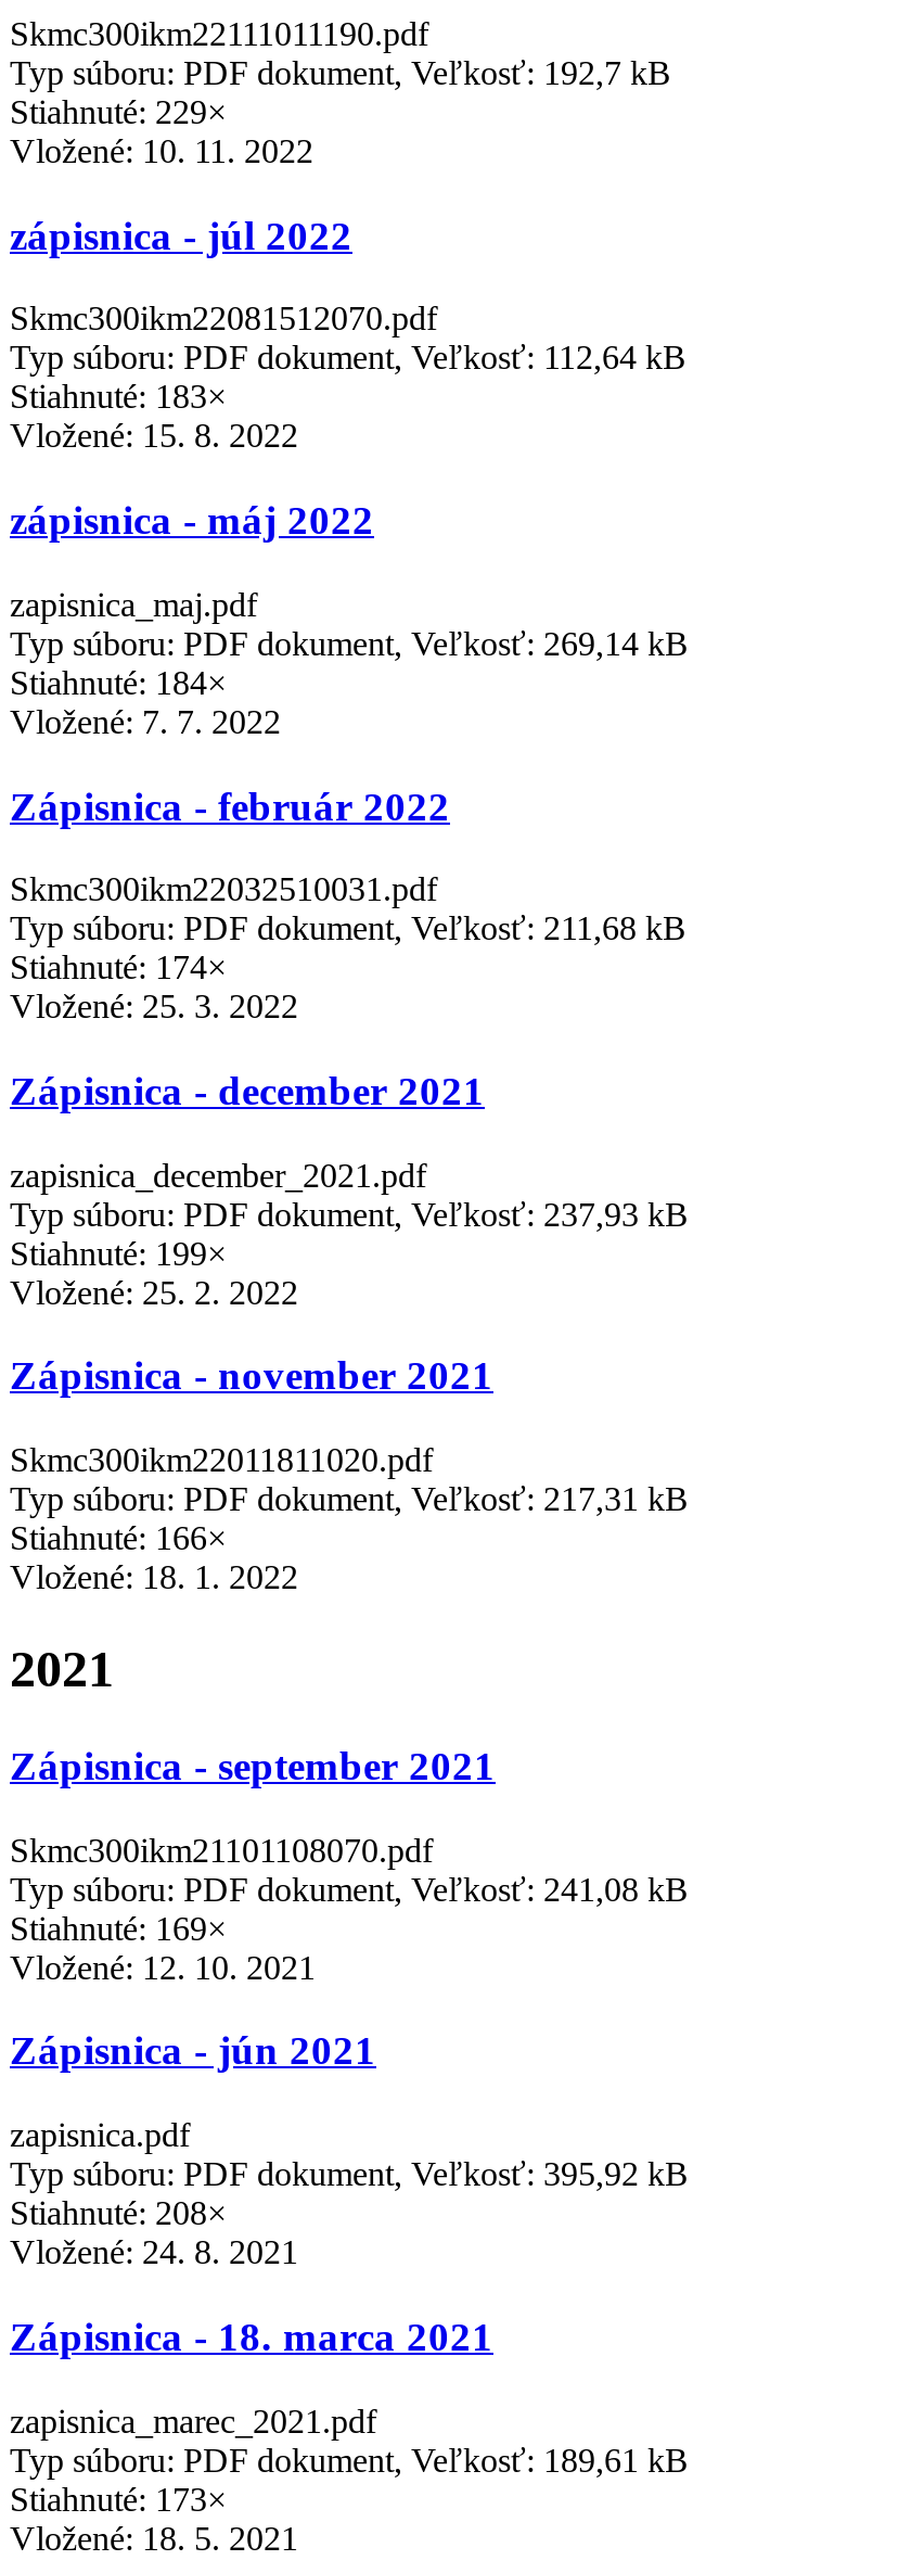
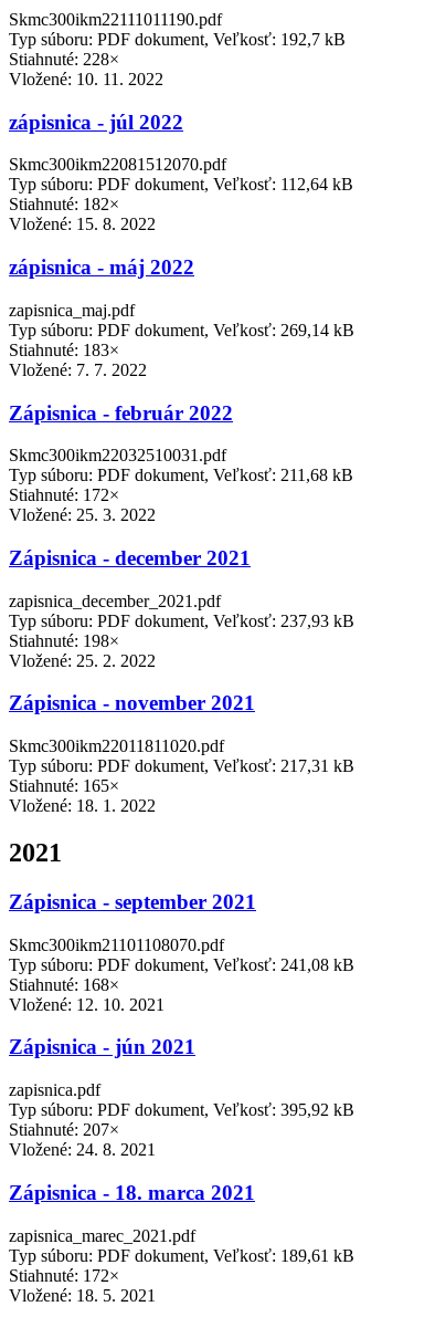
[10,93,227,130] Stiahnuté: 229× -> [9,50,119,69] Stiahnuté: 228×
[10,379,227,415] Stiahnuté: 183× -> [9,195,119,214] Stiahnuté: 182×
[10,664,227,701] Stiahnuté: 184× -> [9,340,119,359] Stiahnuté: 183×
[10,949,227,986] Stiahnuté: 174× -> [9,486,119,505] Stiahnuté: 172×
[10,1235,227,1271] Stiahnuté: 199× -> [9,631,119,650] Stiahnuté: 198×
[10,1520,227,1557] Stiahnuté: 166× -> [9,776,119,795] Stiahnuté: 165×
[10,1909,227,1946] Stiahnuté: 169× -> [9,975,119,994] Stiahnuté: 168×
[10,2195,227,2232] Stiahnuté: 208× -> [9,1120,119,1139] Stiahnuté: 207×
[10,2480,227,2517] Stiahnuté: 173× -> [9,1266,119,1284] Stiahnuté: 172×

